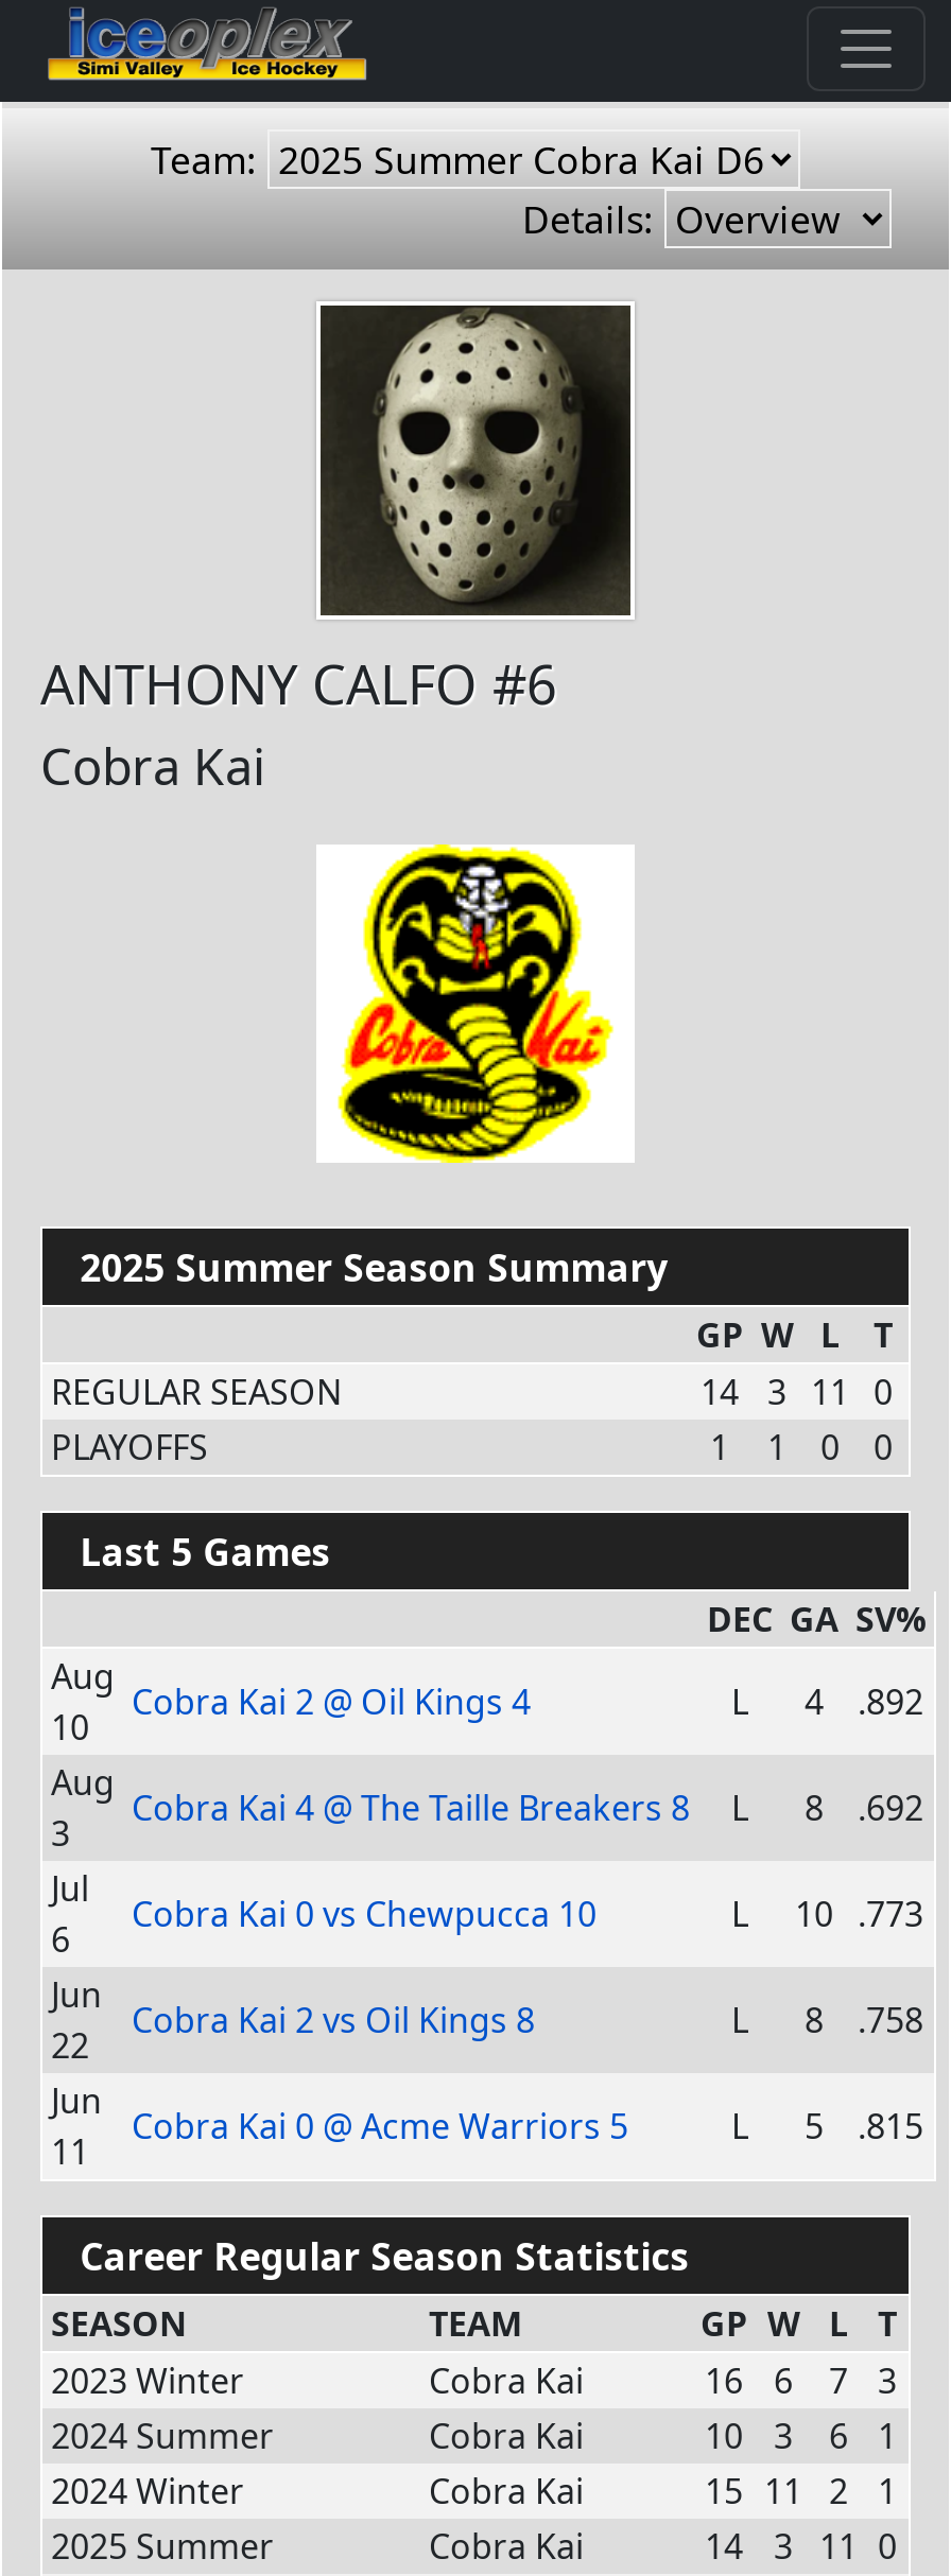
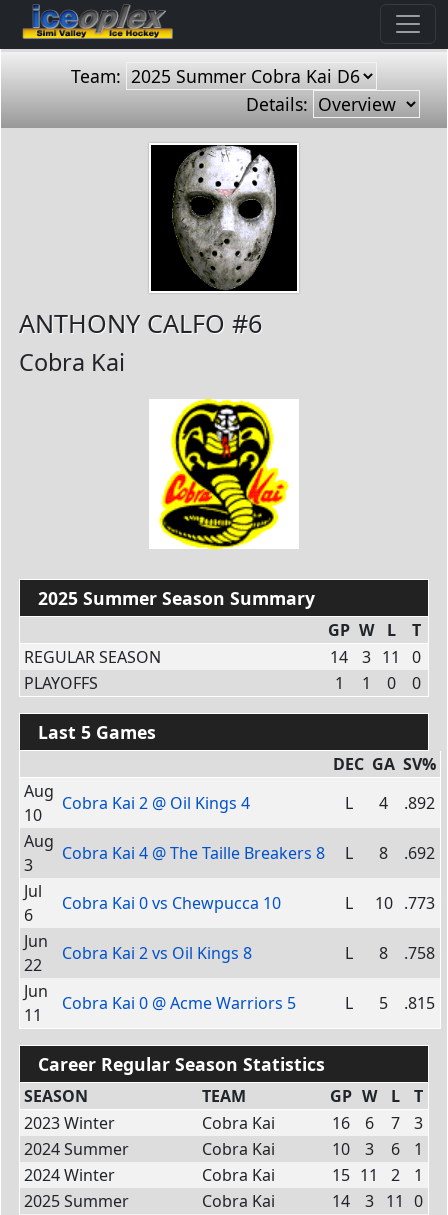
[321,306,630,615] [image] -> [151,145,296,291] [image]

